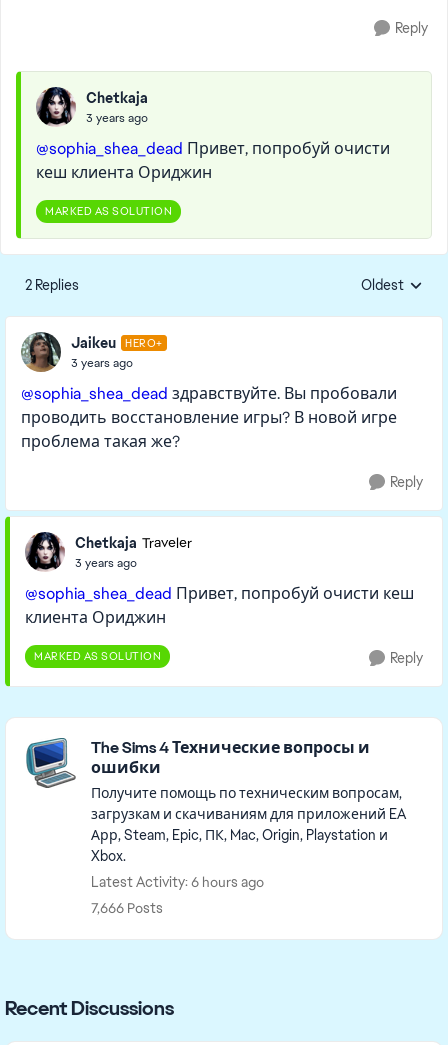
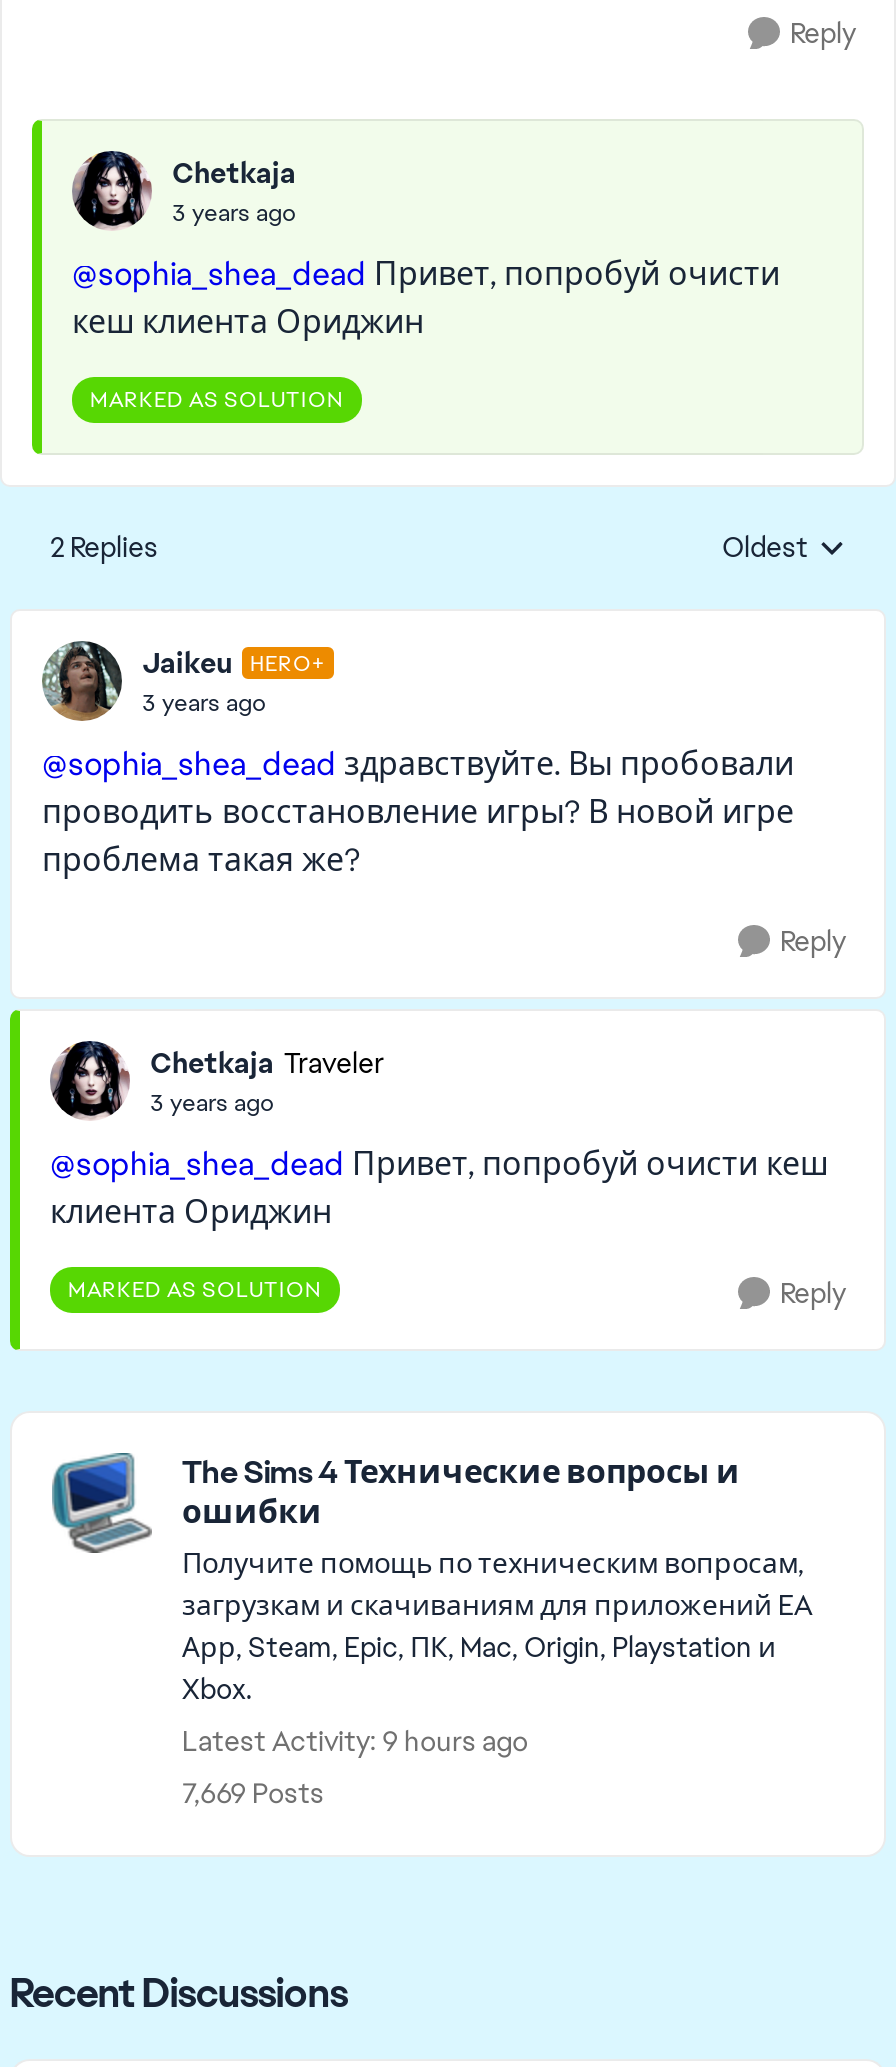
[91,873,264,891] Latest Activity: 6 hours ago -> [182,1723,528,1759] Latest Activity: 9 hours ago
[91,899,163,917] 7,666 Posts -> [182,1775,324,1811] 7,669 Posts

